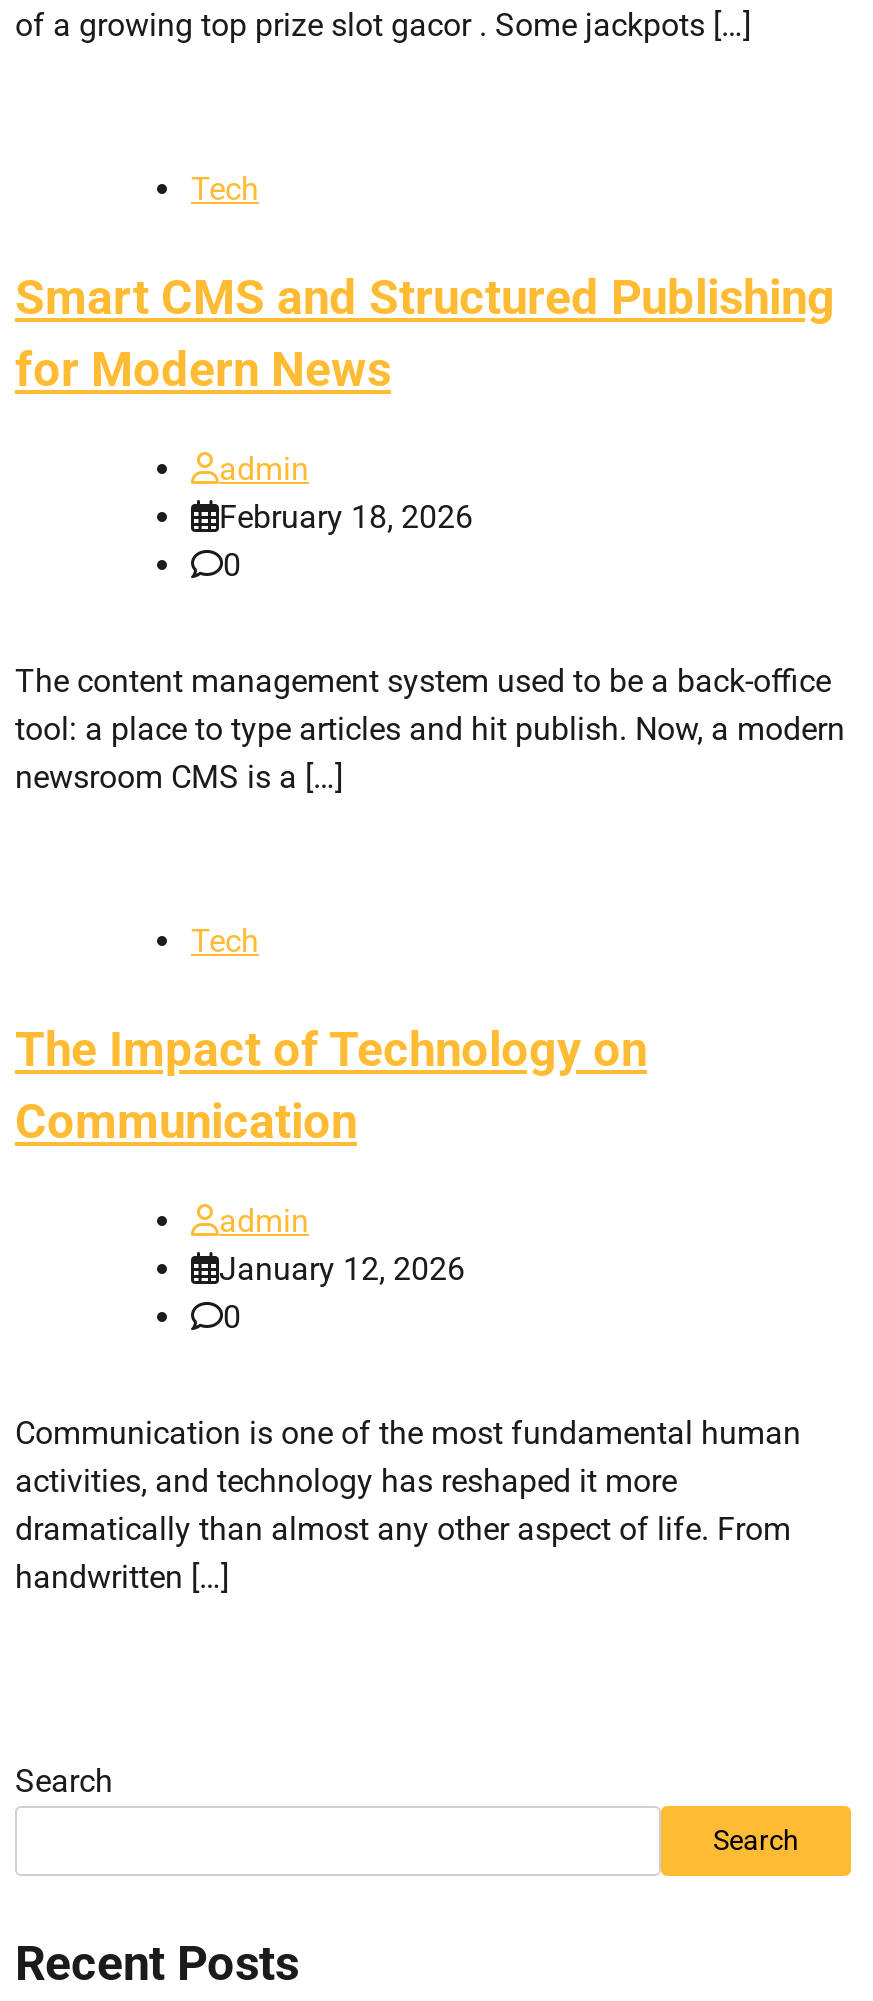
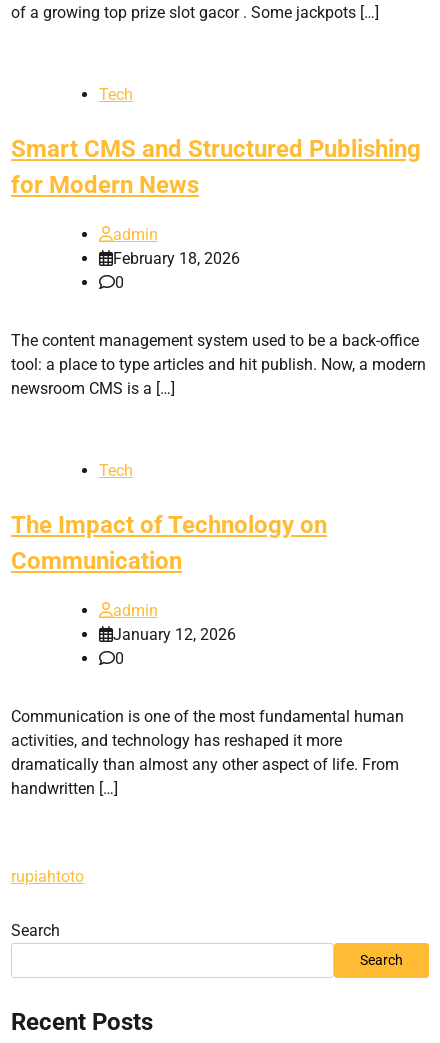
none -> [11,867,84,886] rupiahtoto

